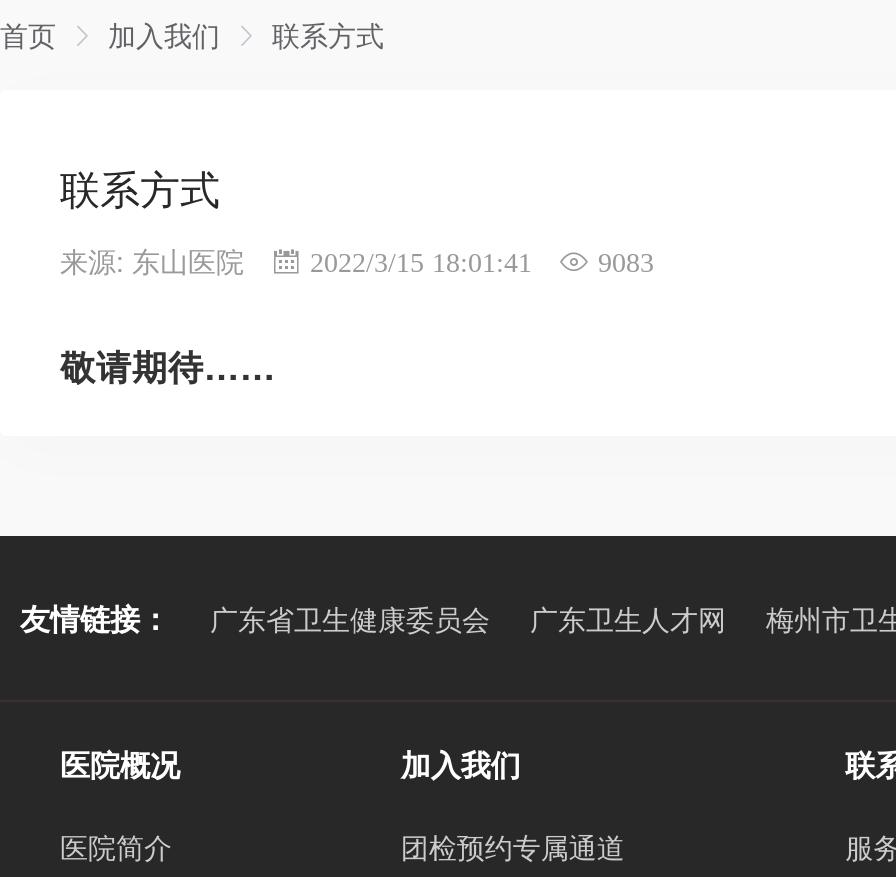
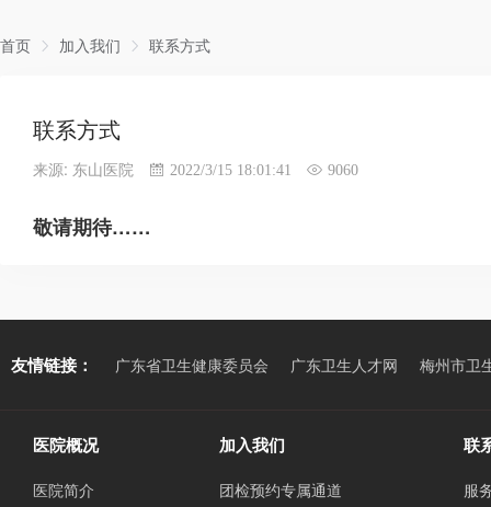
[598,248,654,276] 9083 -> [328,162,358,177] 9060

